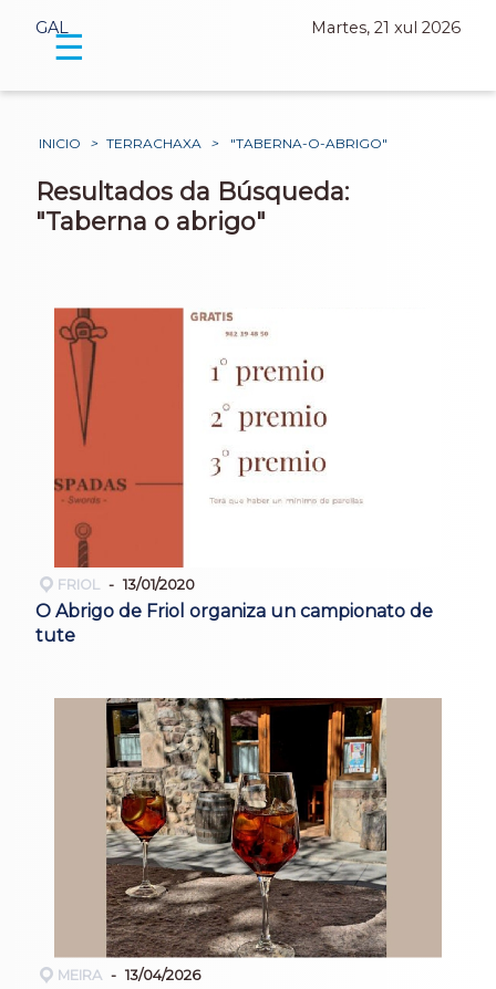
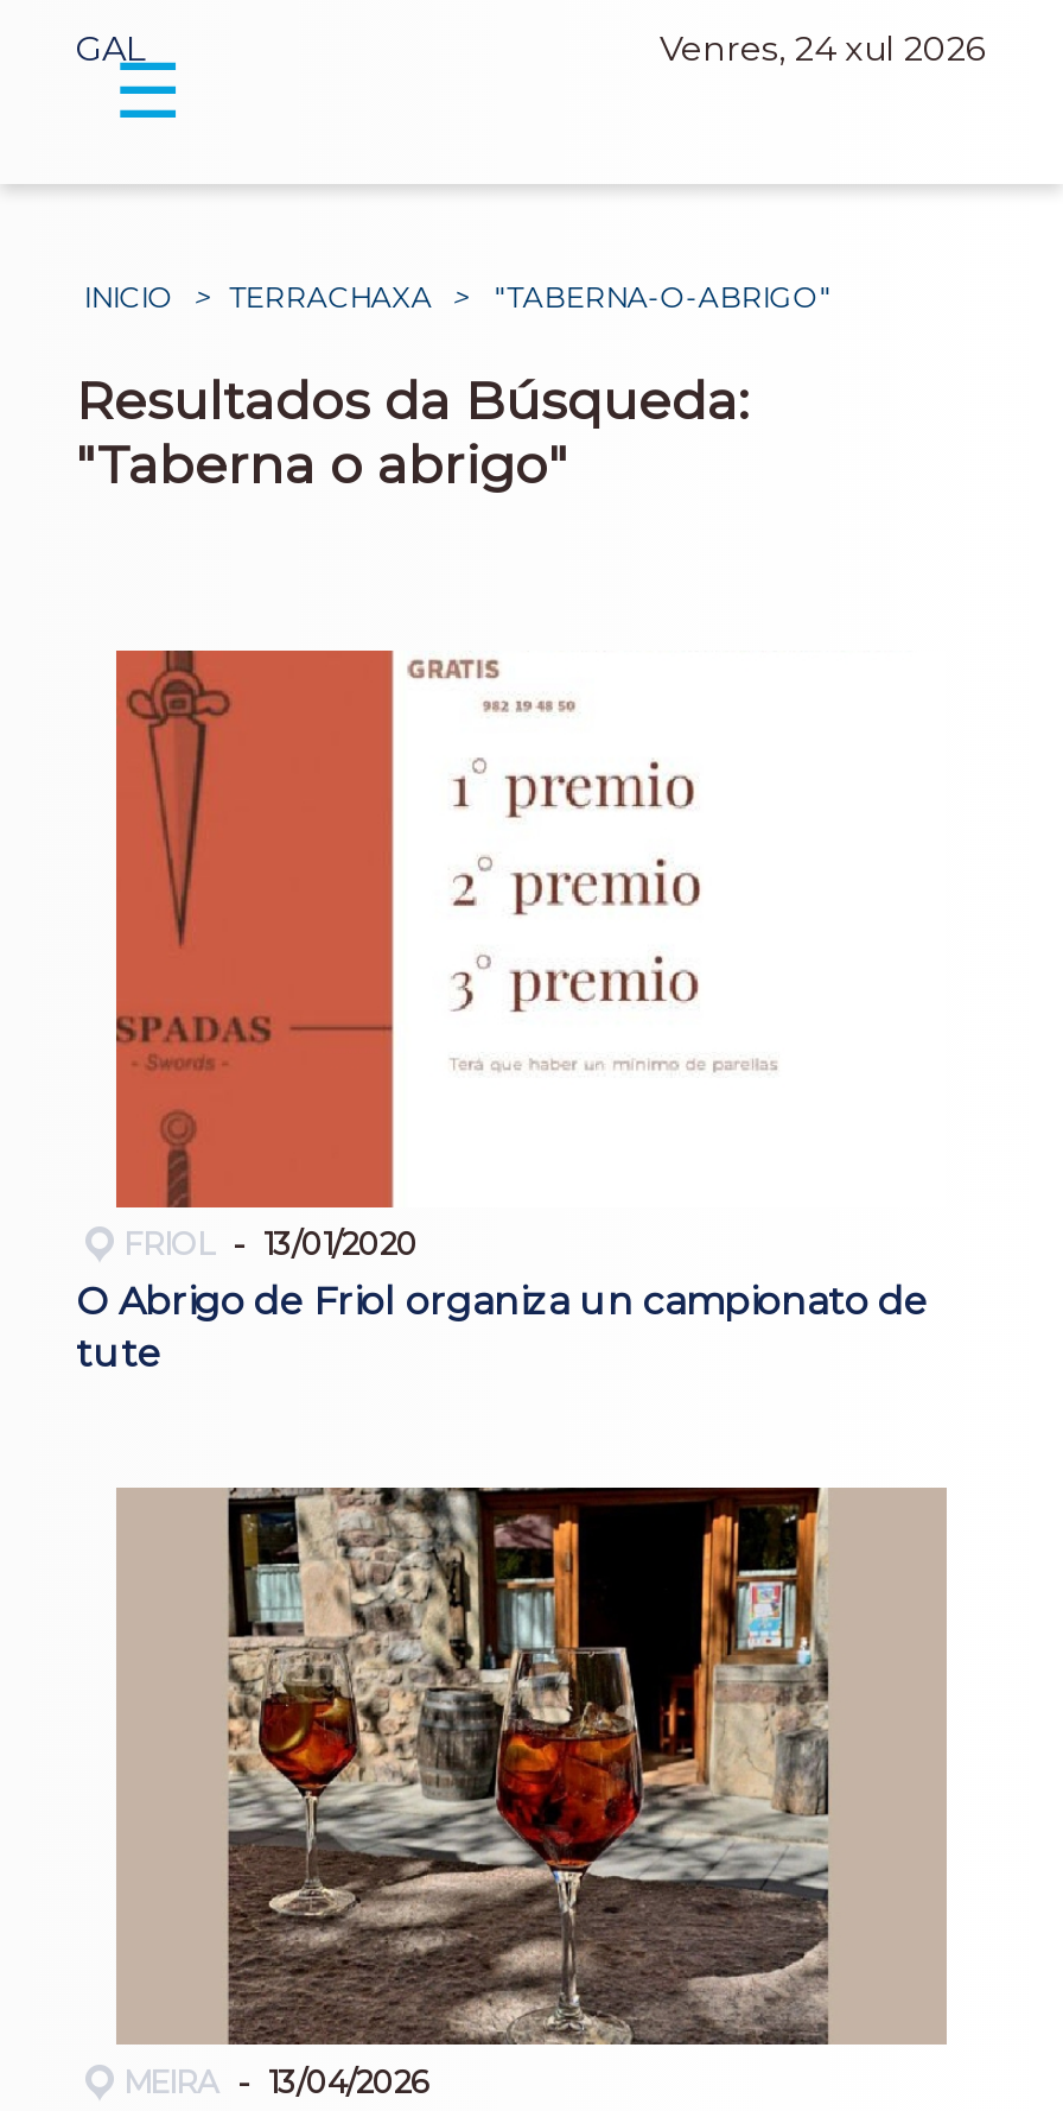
[311,18,461,38] Martes, 21 xul 2026 -> [660,28,987,71] Venres, 24 xul 2026

